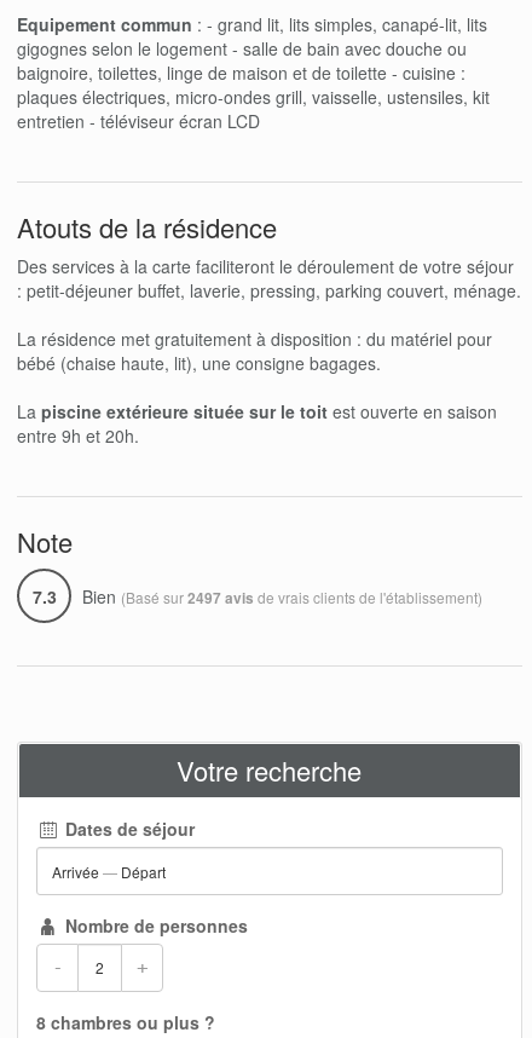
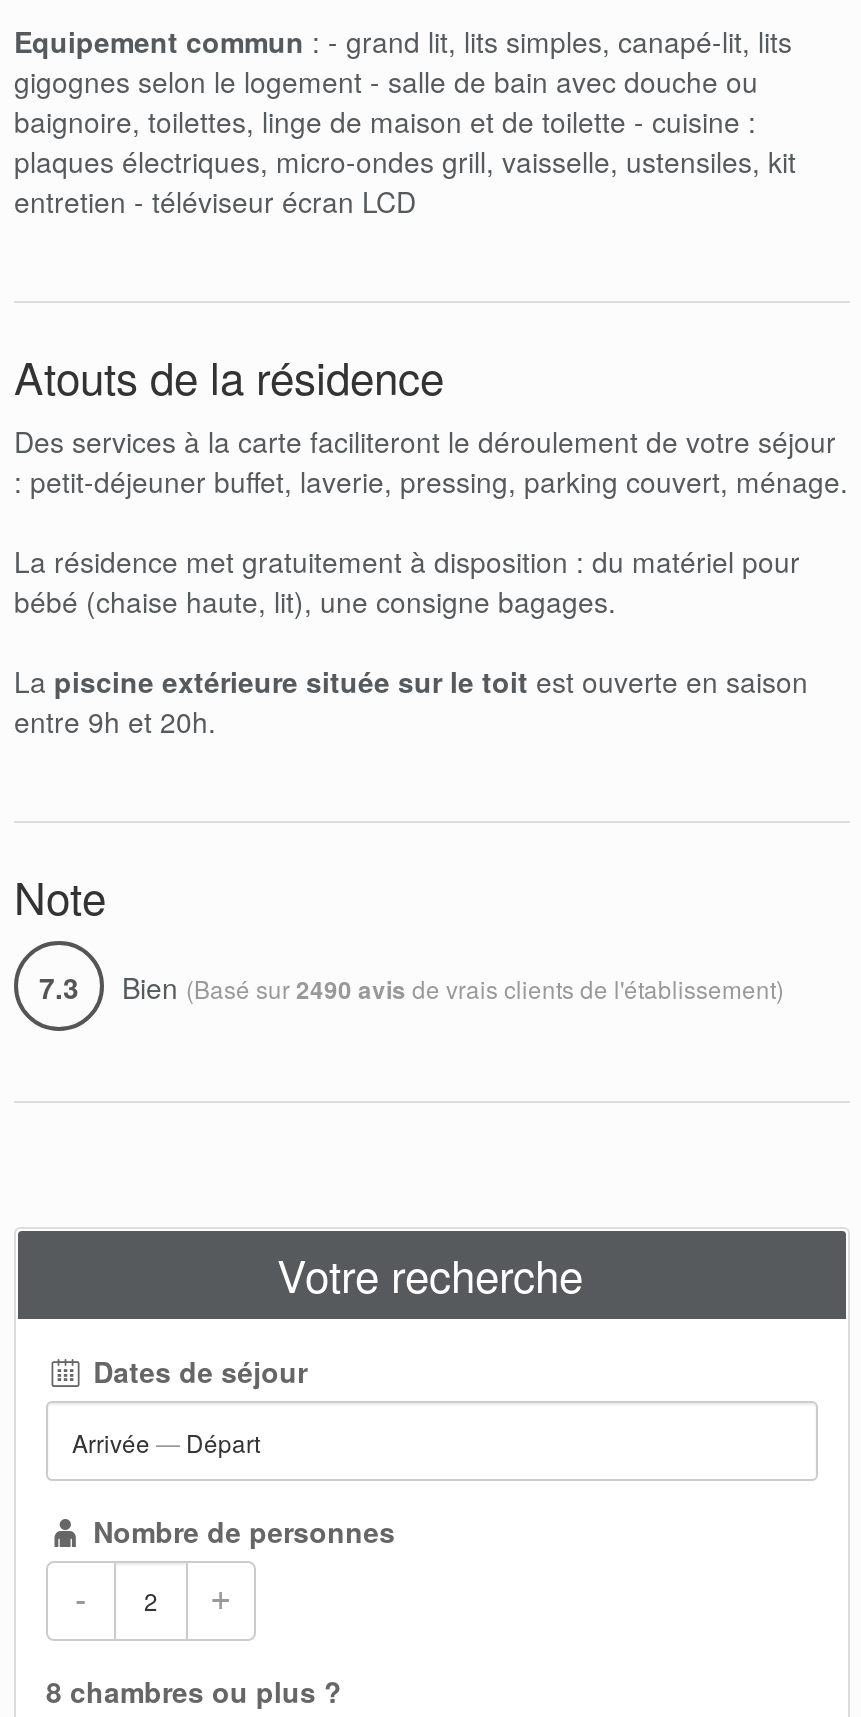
[77,584,482,608] Bien (Basé sur 2497 avis de vrais clients de l'établissement) -> [114,966,784,1006] Bien (Basé sur 2490 avis de vrais clients de l'établissement)

